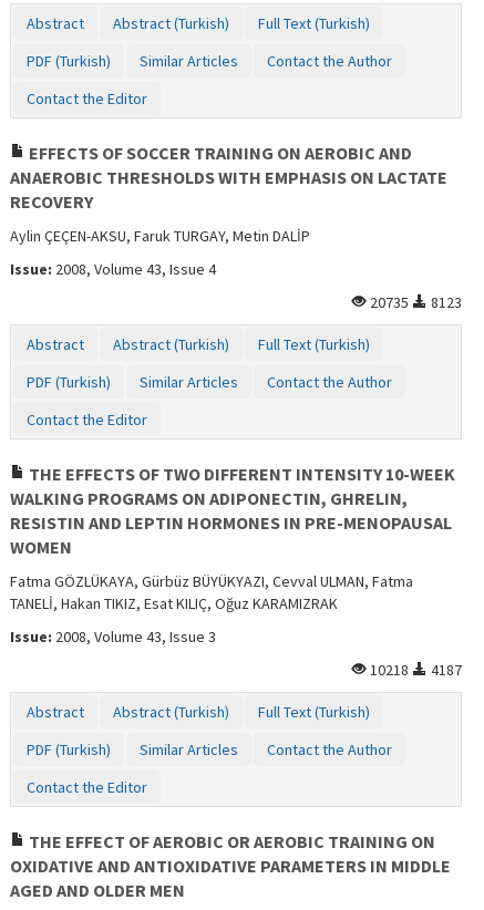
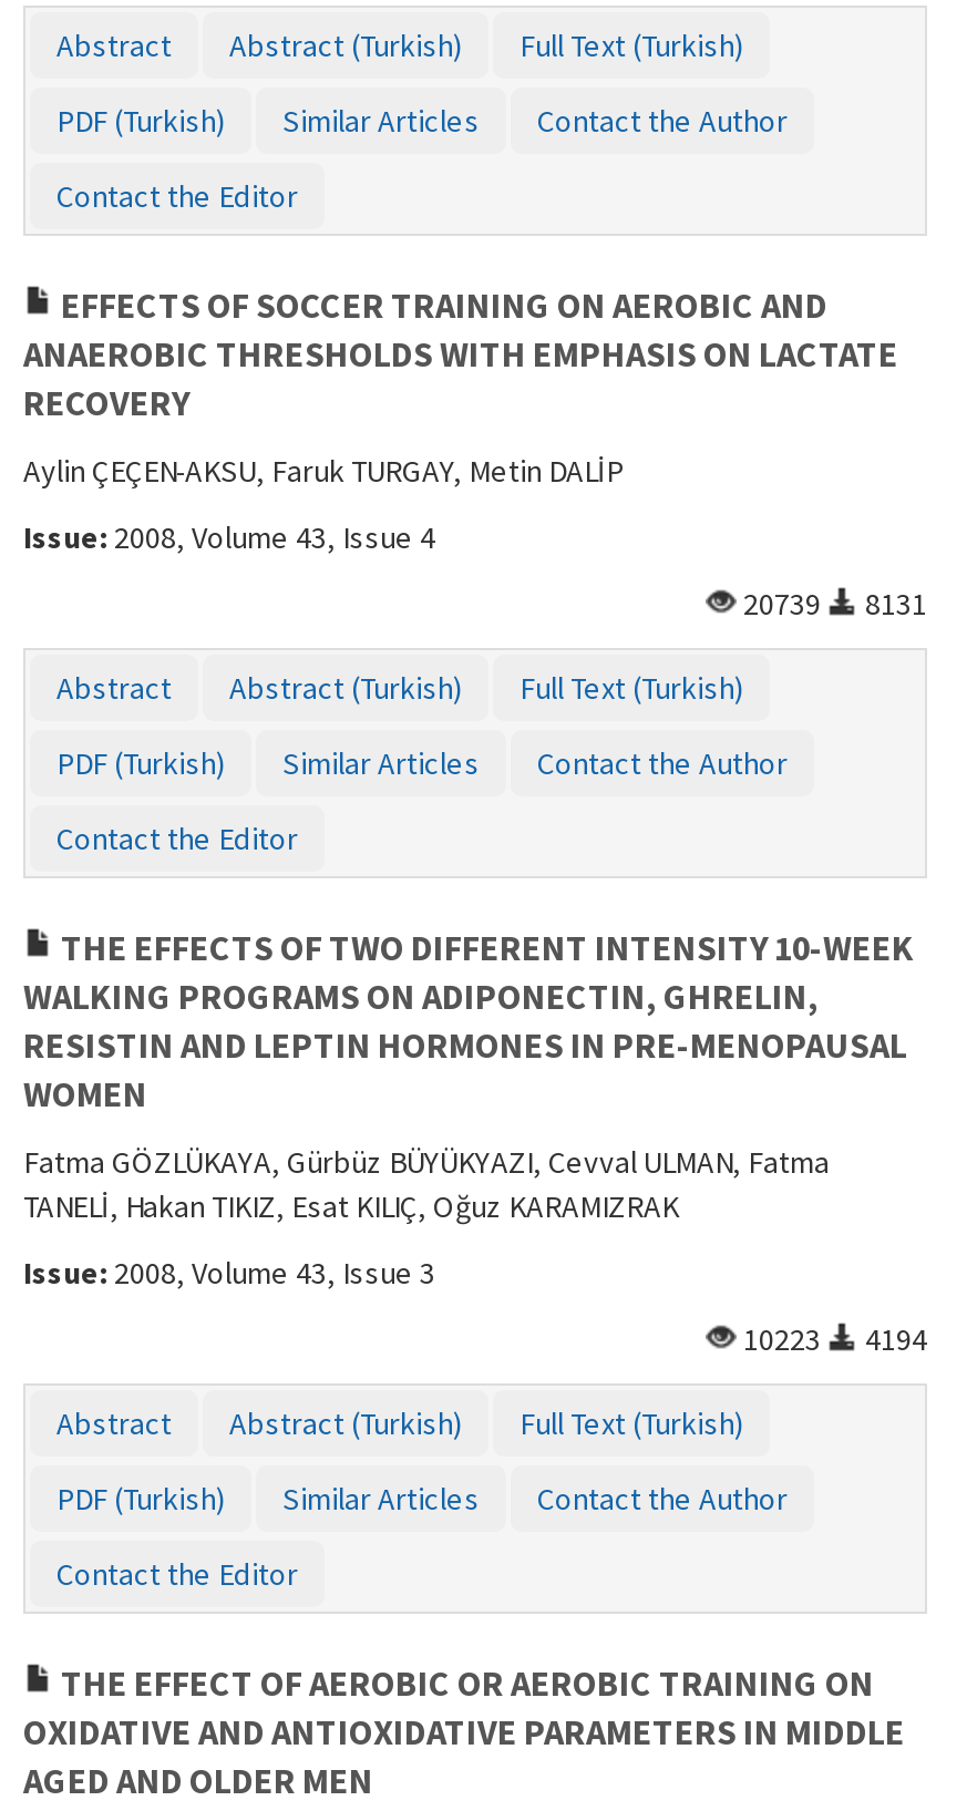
[367,292,412,312] 20735 -> [737,584,827,623] 20739
[428,292,462,312] 8123 -> [858,584,927,623] 8131
[367,660,412,680] 10218 -> [737,1319,827,1359] 10223
[428,660,462,680] 4187 -> [858,1319,927,1359] 4194

